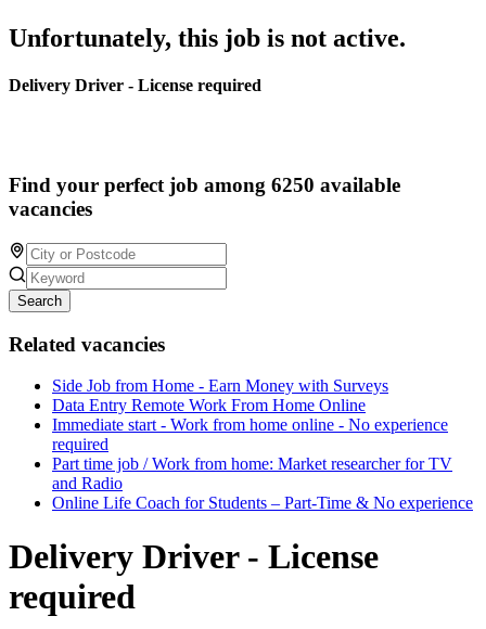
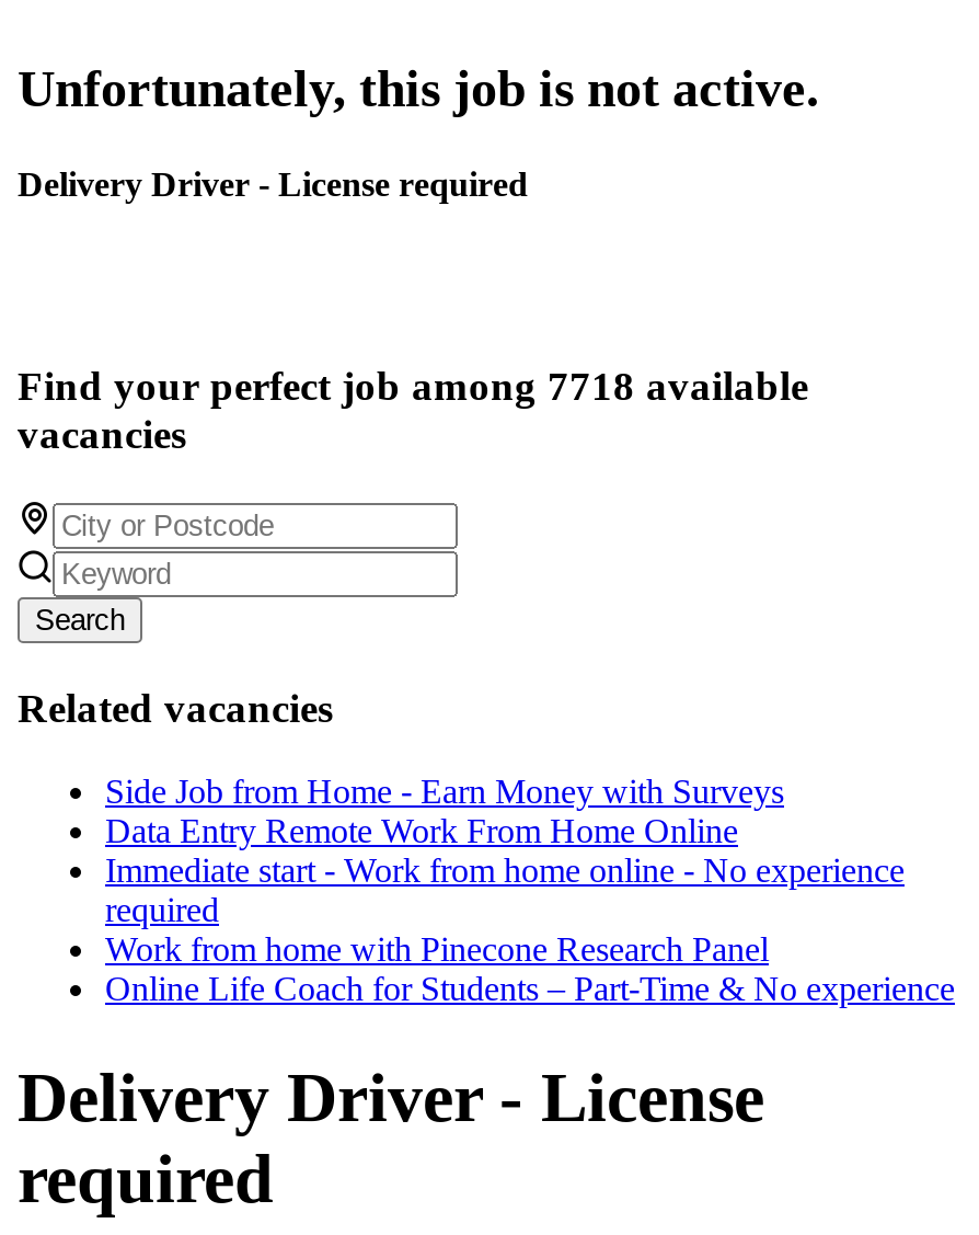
[9,174,400,197] Find your perfect job among 6250 available -> [18,363,808,409] Find your perfect job among 7718 available
[52,455,452,493] Part time job / Work from home: Market researcher for TV | and Radio -> [105,931,769,968] Work from home with Pinecone Research Panel

